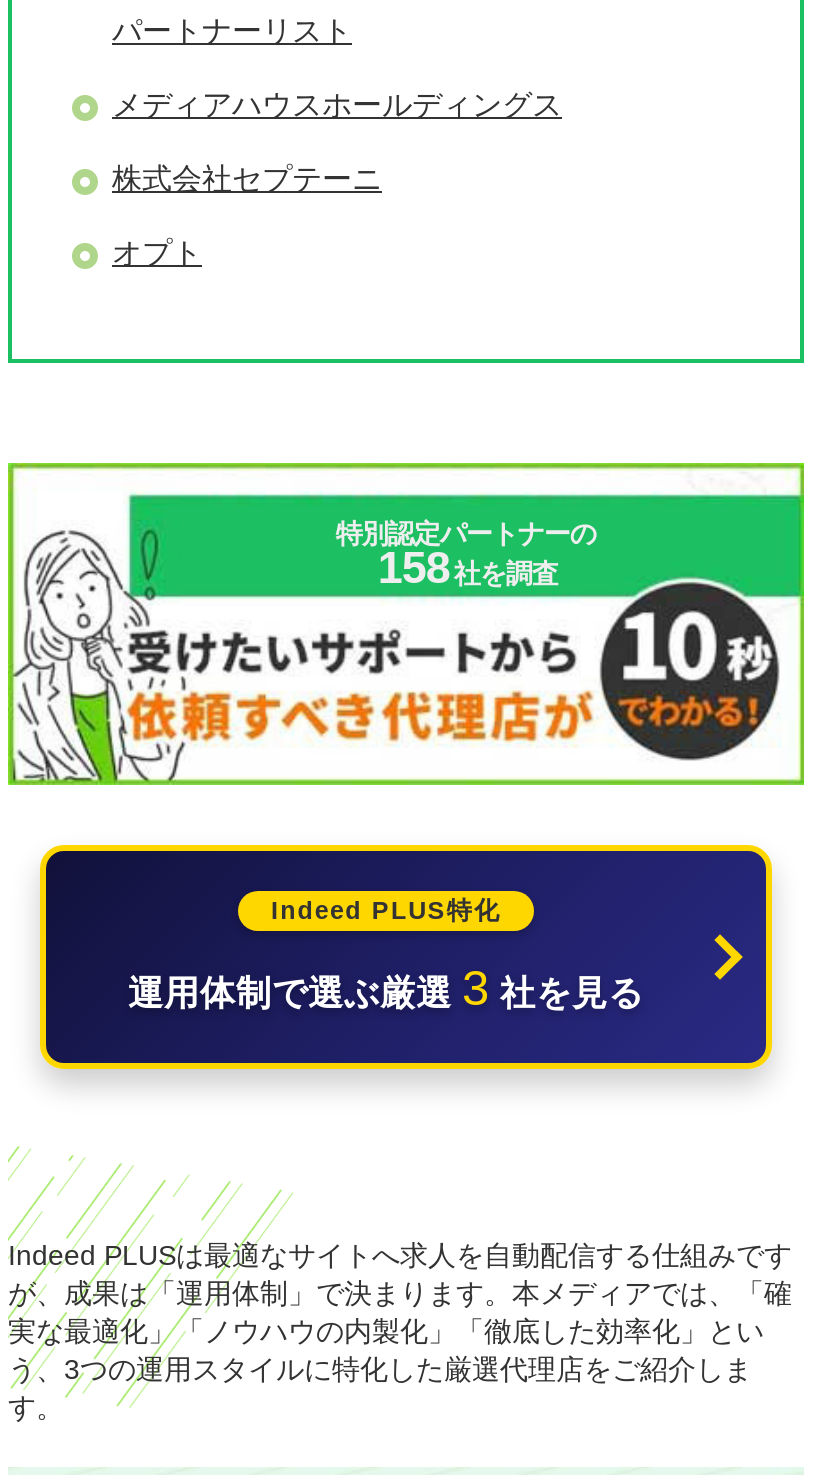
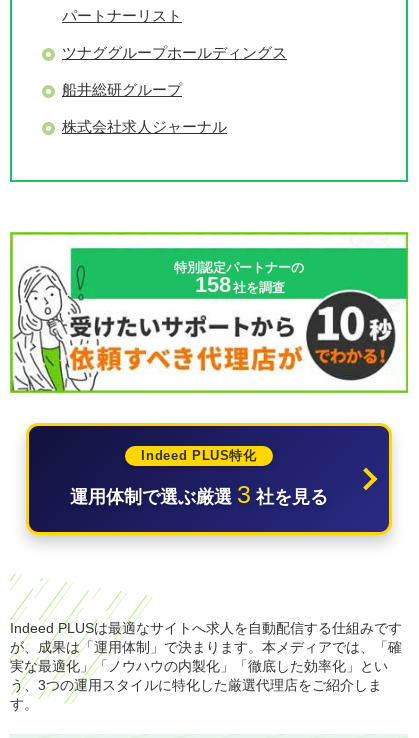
[112,86,562,120] メディアハウスホールディングス -> [62,43,287,60] ツナググループホールディングス
[112,160,382,194] 株式会社セプテーニ -> [62,80,182,97] 船井総研グループ
[112,234,202,268] オプト -> [62,117,227,134] 株式会社求人ジャーナル

